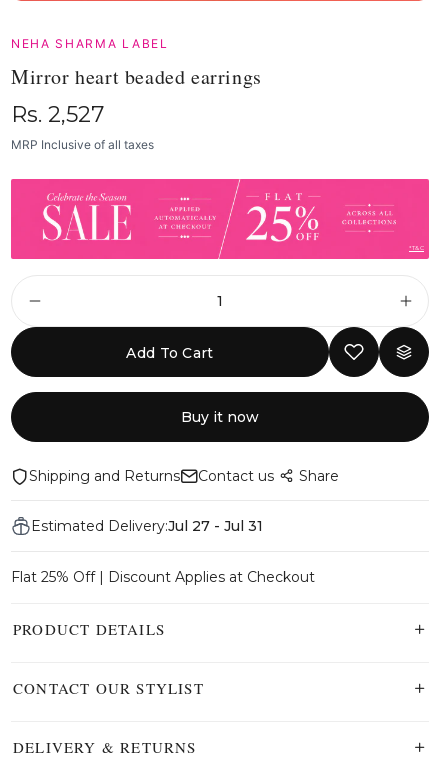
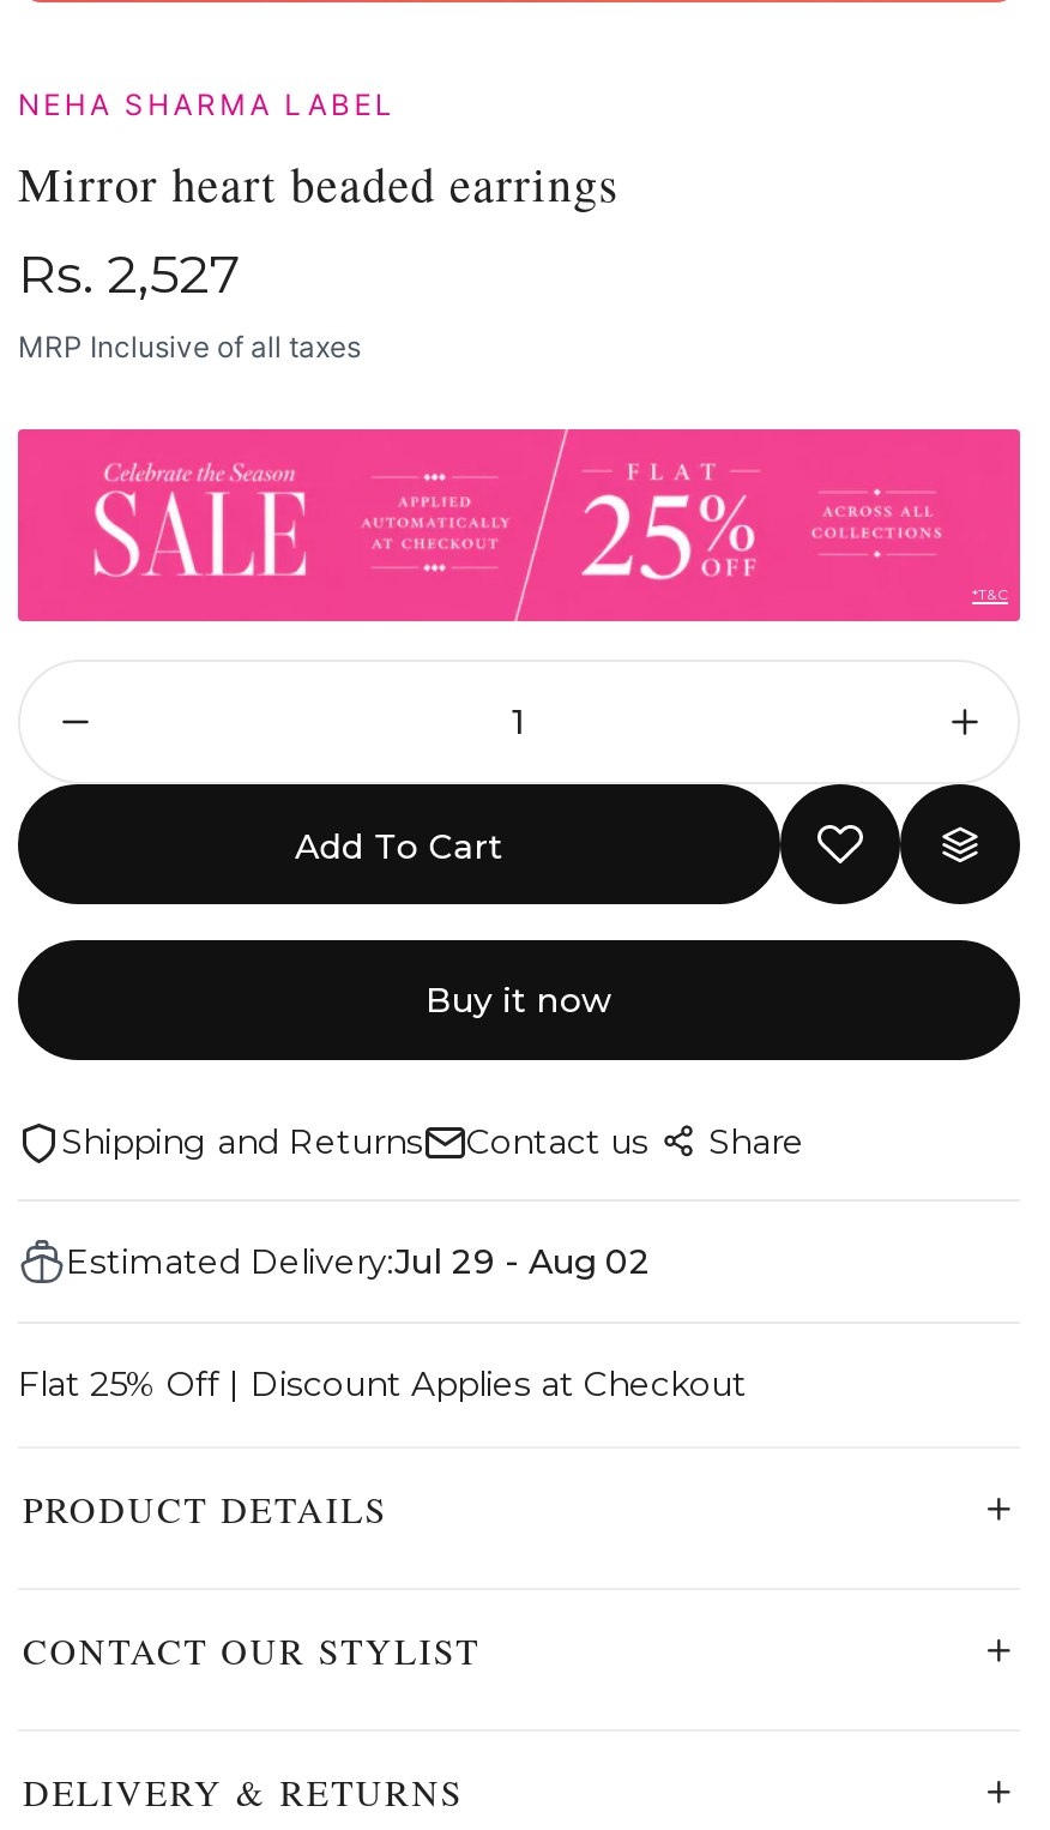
[31,517,263,535] Estimated Delivery:Jul 27 - Jul 31 -> [66,1241,651,1284] Estimated Delivery:Jul 29 - Aug 02

